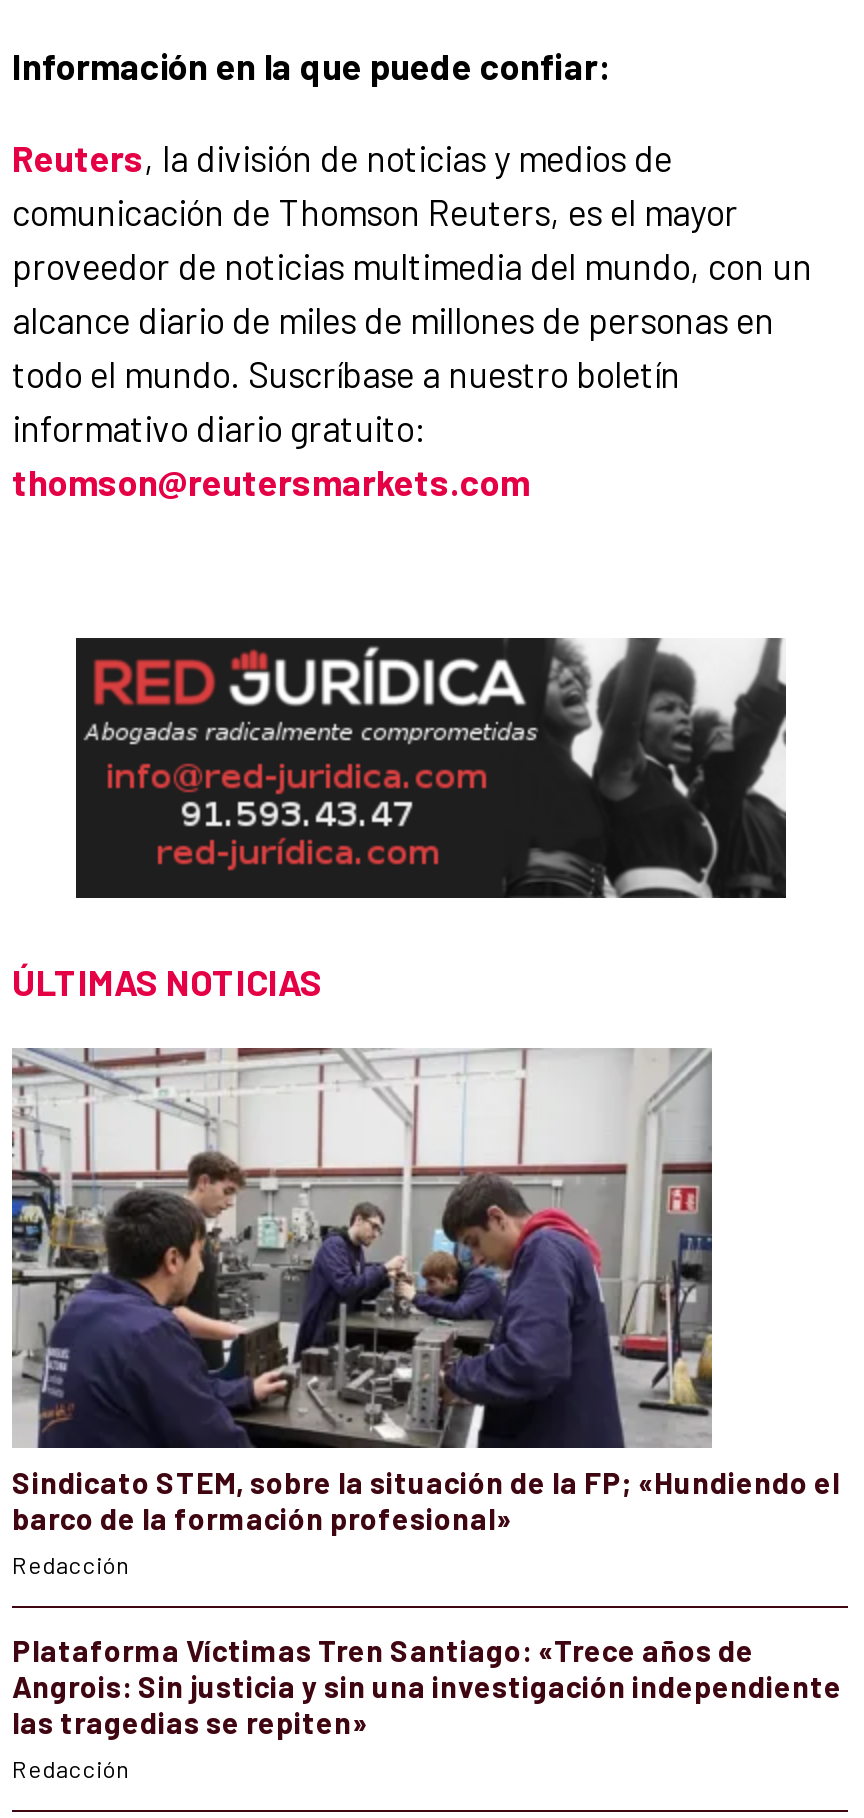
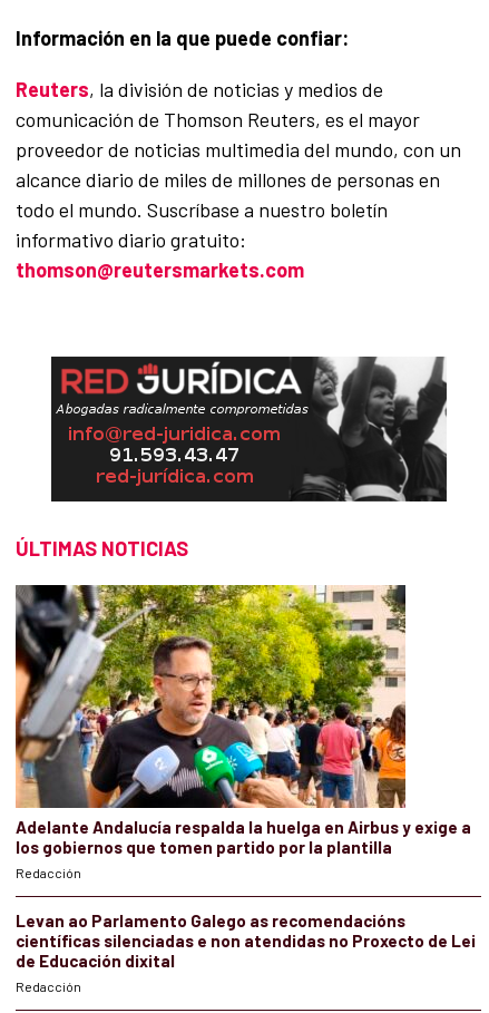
[10,1046,840,1535] [image] | Sindicato STEM, sobre la situación de la FP; «Hundiendo el | barco de la formación profesional» -> [14,584,471,857] [image] | Adelante Andalucía respalda la huelga en Airbus y exige a | los gobiernos que tomen partido por la plantilla
[12,1631,842,1739] Plataforma Víctimas Tren Santiago: «Trece años de | Angrois: Sin justicia y sin una investigación independiente | las tragedias se repiten» -> [16,910,476,970] Levan ao Parlamento Galego as recomendacións | científicas silenciadas e non atendidas no Proxecto de Lei | de Educación dixital

